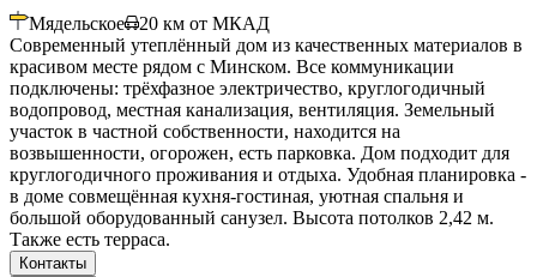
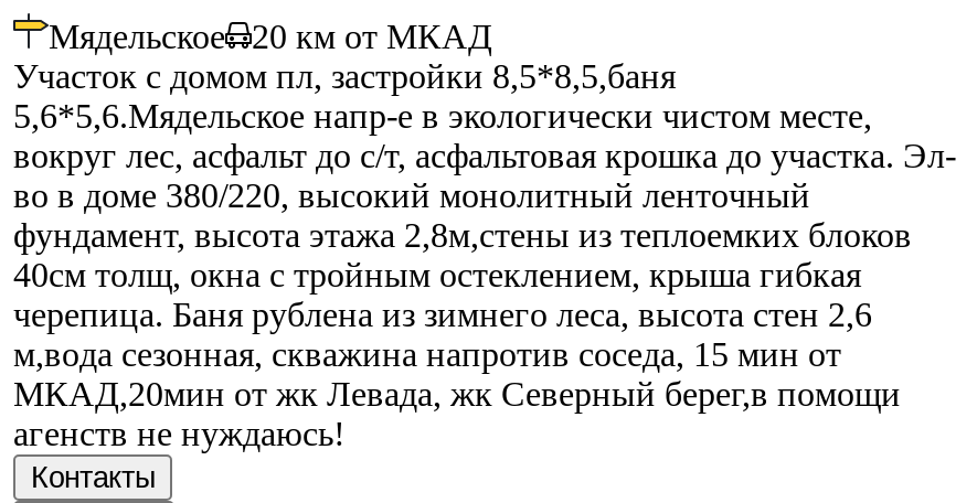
[10,35,526,250] Современный утеплённый дом из качественных материалов в | красивом месте рядом с Минском. Все коммуникации | подключены: трёхфазное электричество, круглогодичный | водопровод, местная канализация, вентиляция. Земельный | участок в частной собственности, находится на | возвышенности, огорожен, есть парковка. Дом подходит для | круглогодичного проживания и отдыха. Удобная планировка - | в доме совмещённая кухня-гостиная, уютная спальня и | большой оборудованный санузел. Высота потолков 2,42 м. | Также есть терраса. -> [13,58,956,453] Участок с домом пл, застройки 8,5*8,5,баня | 5,6*5,6.Мядельское напр-е в экологически чистом месте, | вокруг лес, асфальт до с/т, асфальтовая крошка до участка. Эл- | во в доме 380/220, высокий монолитный ленточный | фундамент, высота этажа 2,8м,стены из теплоемких блоков | 40см толщ, окна с тройным остеклением, крыша гибкая | черепица. Баня рублена из зимнего леса, высота стен 2,6 | м,вода сезонная, скважина напротив соседа, 15 мин от | МКАД,20мин от жк Левада, жк Северный берег,в помощи | агенств не нуждаюсь!

